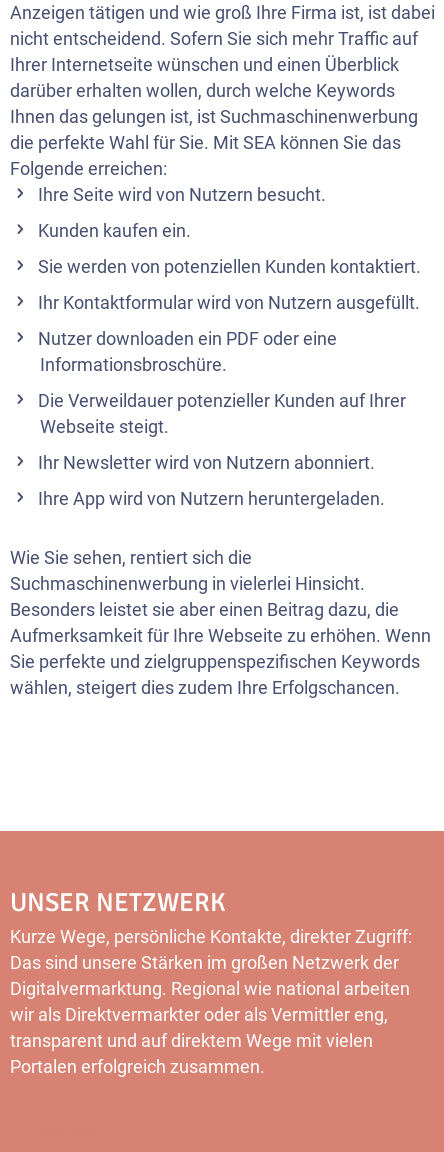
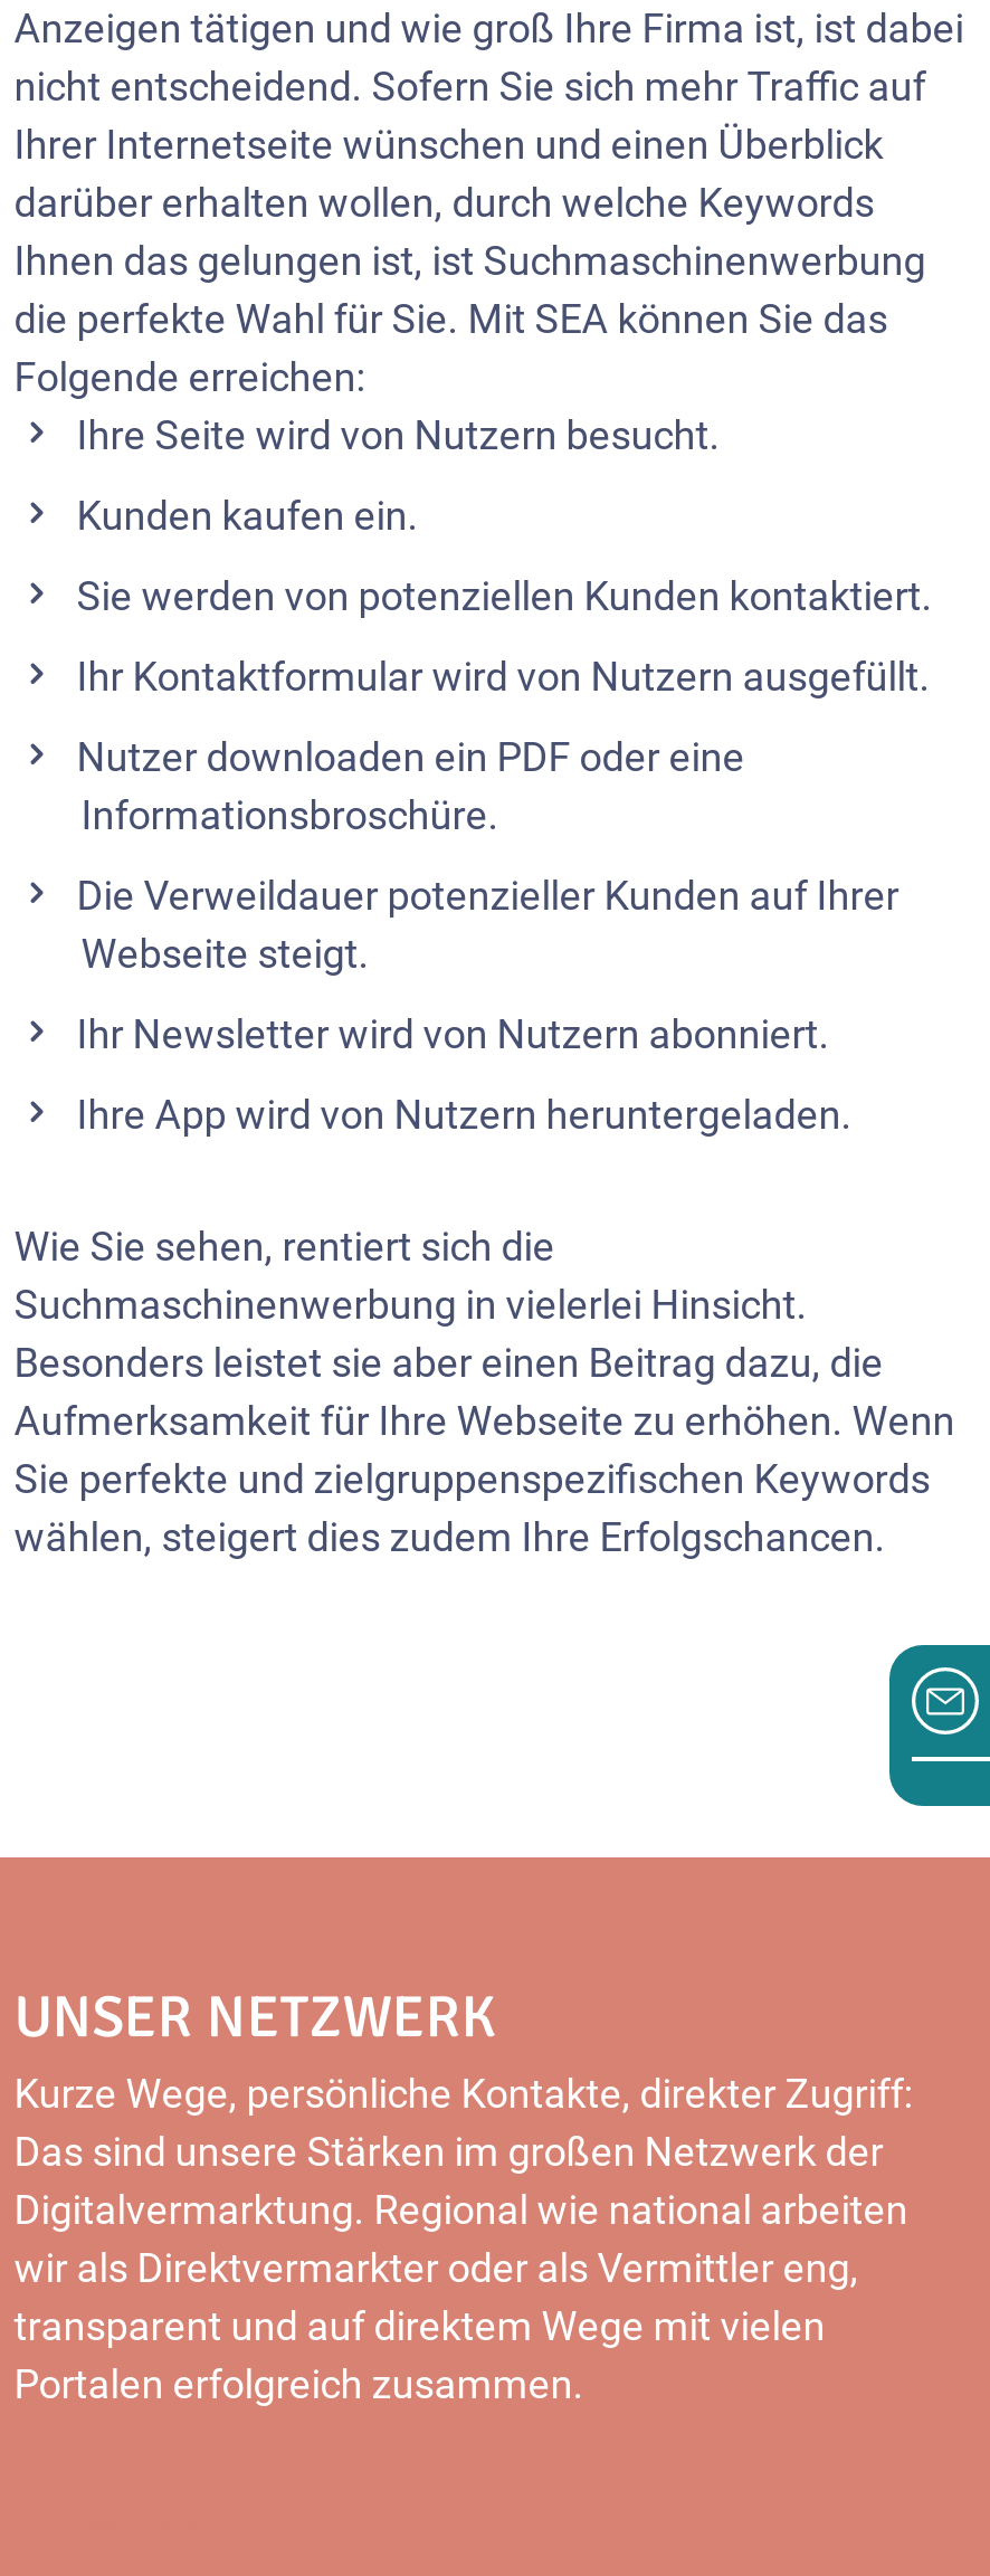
none -> [887,1643,983,1808] [image]

